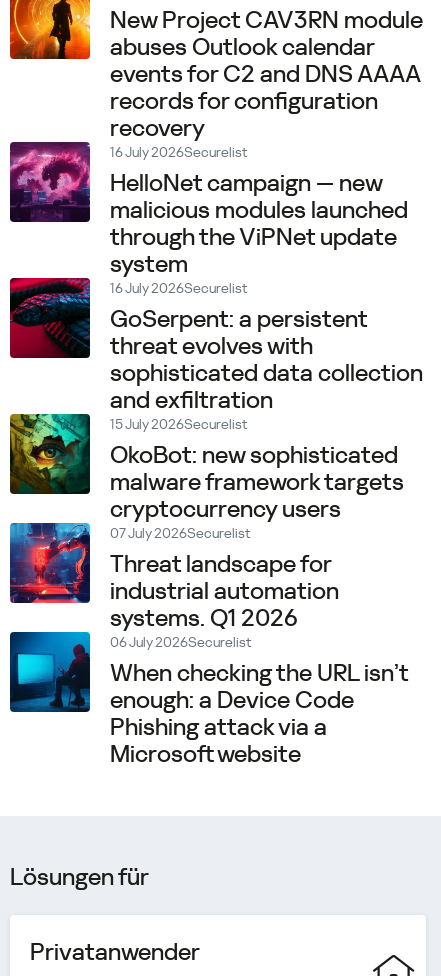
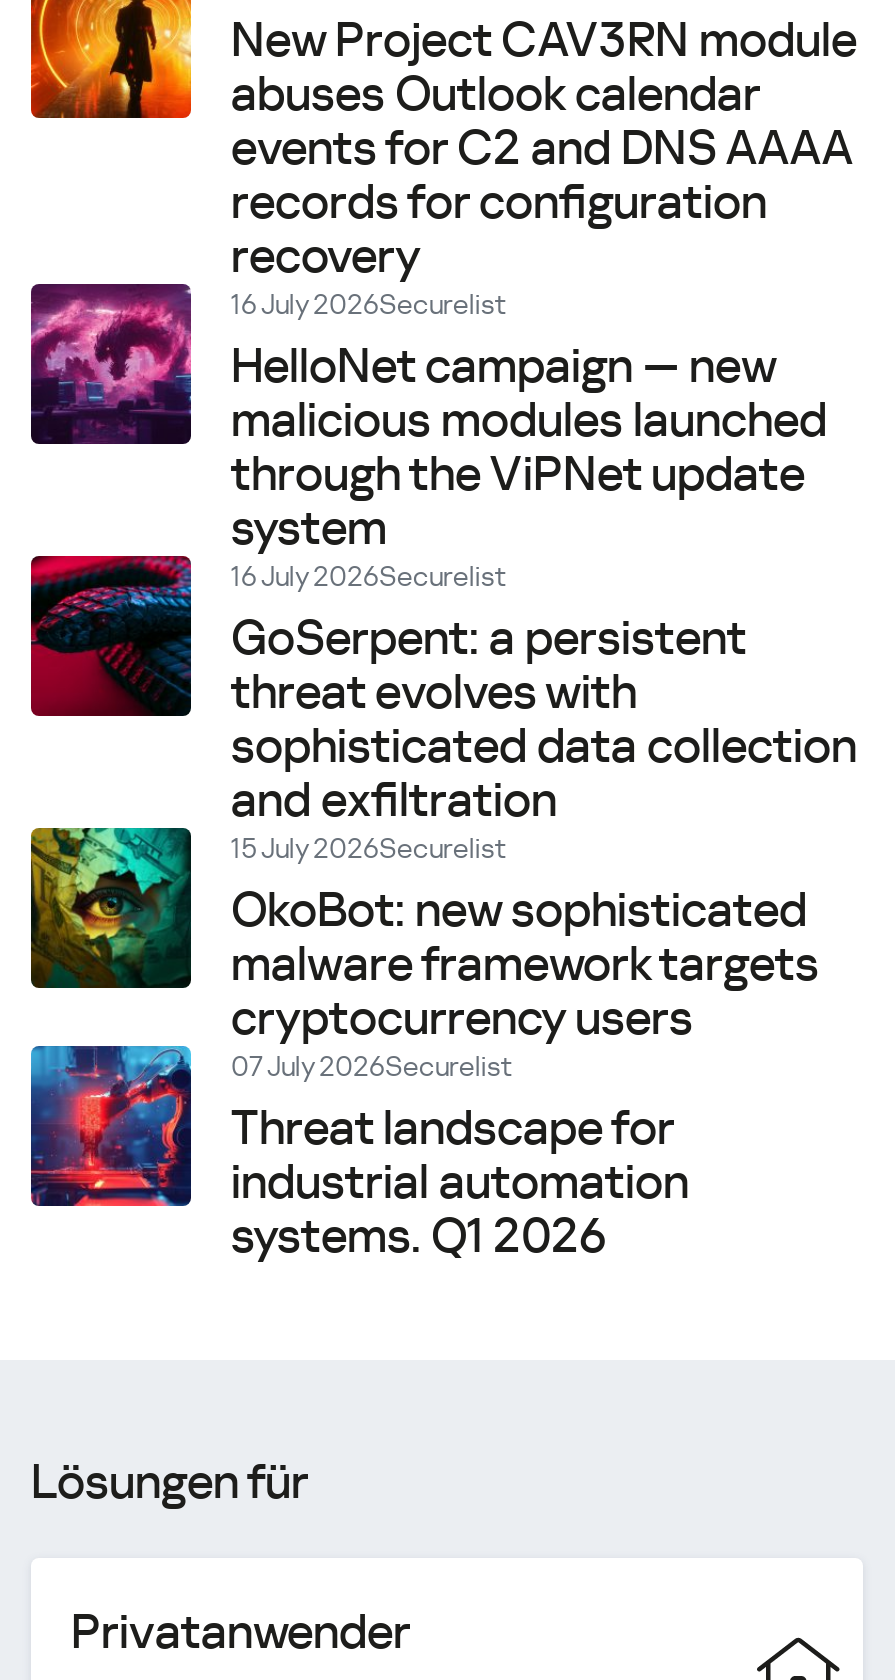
[9,631,408,768] [image] | 06 July 2026Securelist | When checking the URL isn’t | enough: a Device Code | Phishing attack via a | Microsoft website -> none

